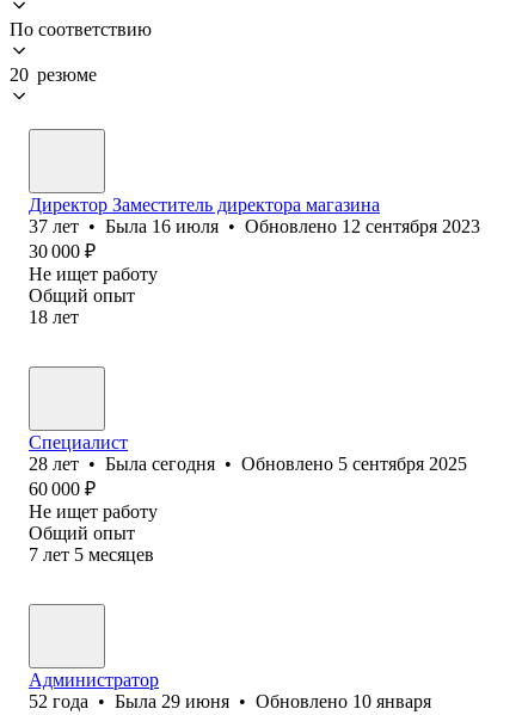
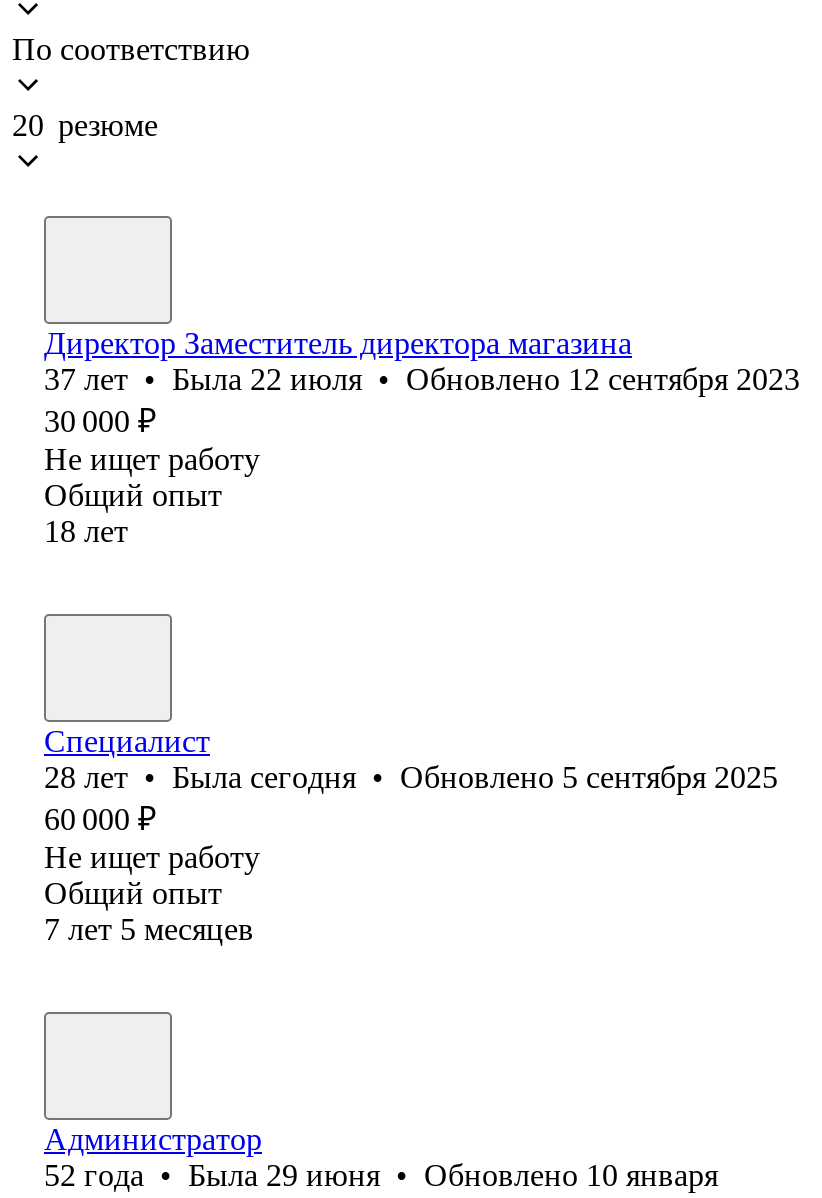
[29,216,480,236] 37 лет • Была 16 июля • Обновлено 12 сентября 2023 -> [44,362,800,396] 37 лет • Была 22 июля • Обновлено 12 сентября 2023

